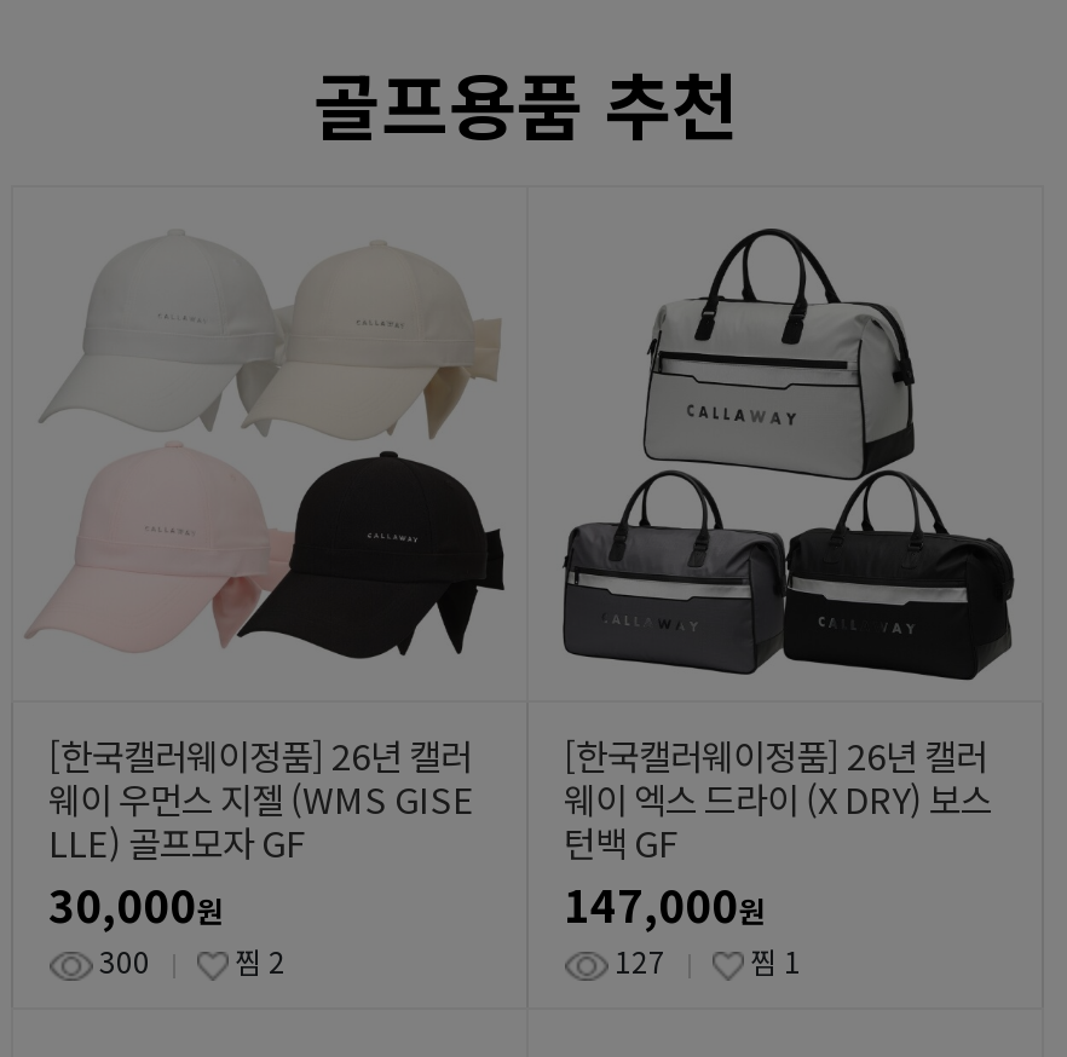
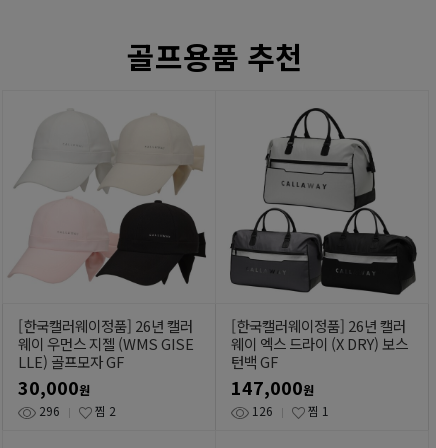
[99,940,286,981] 300 찜 2 -> [38,402,115,419] 296 찜 2
[615,940,801,981] 127 찜 1 -> [251,402,328,419] 126 찜 1

